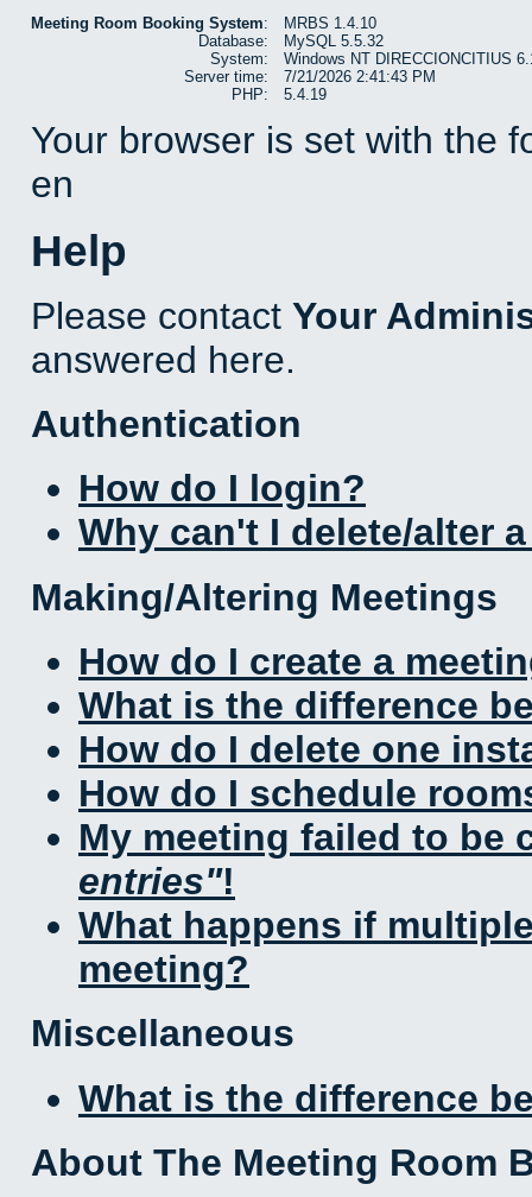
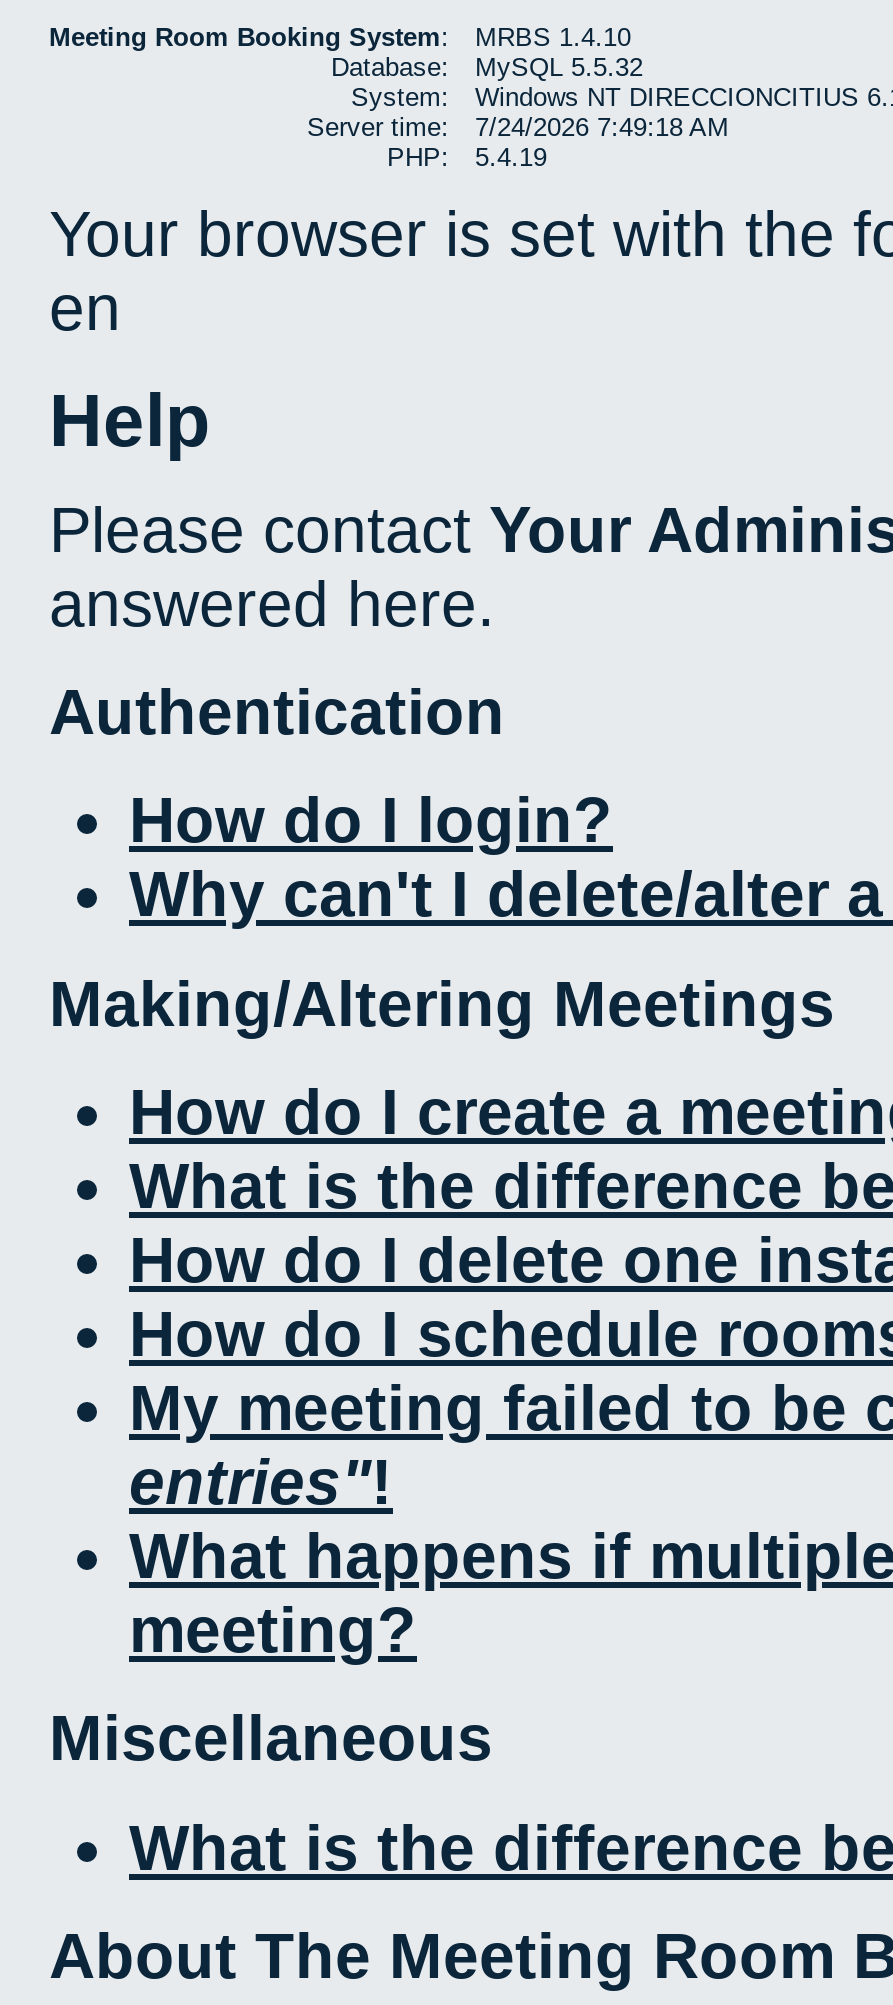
[184,68,436,86] Server time: 7/21/2026 2:41:43 PM -> [307,113,729,143] Server time: 7/24/2026 7:49:18 AM

